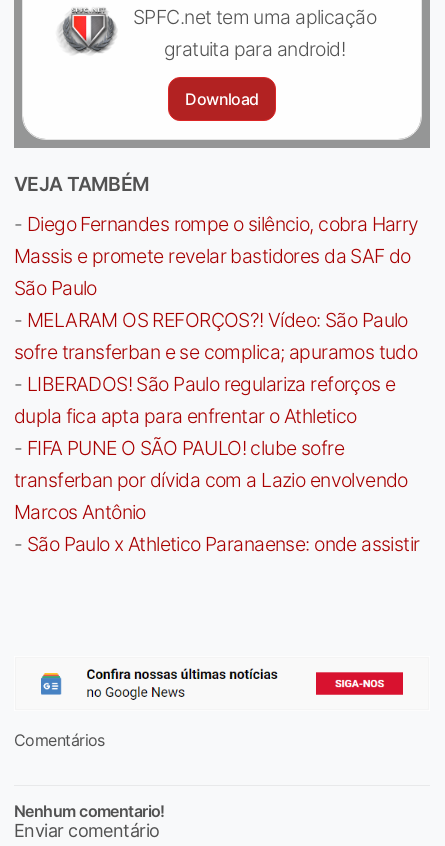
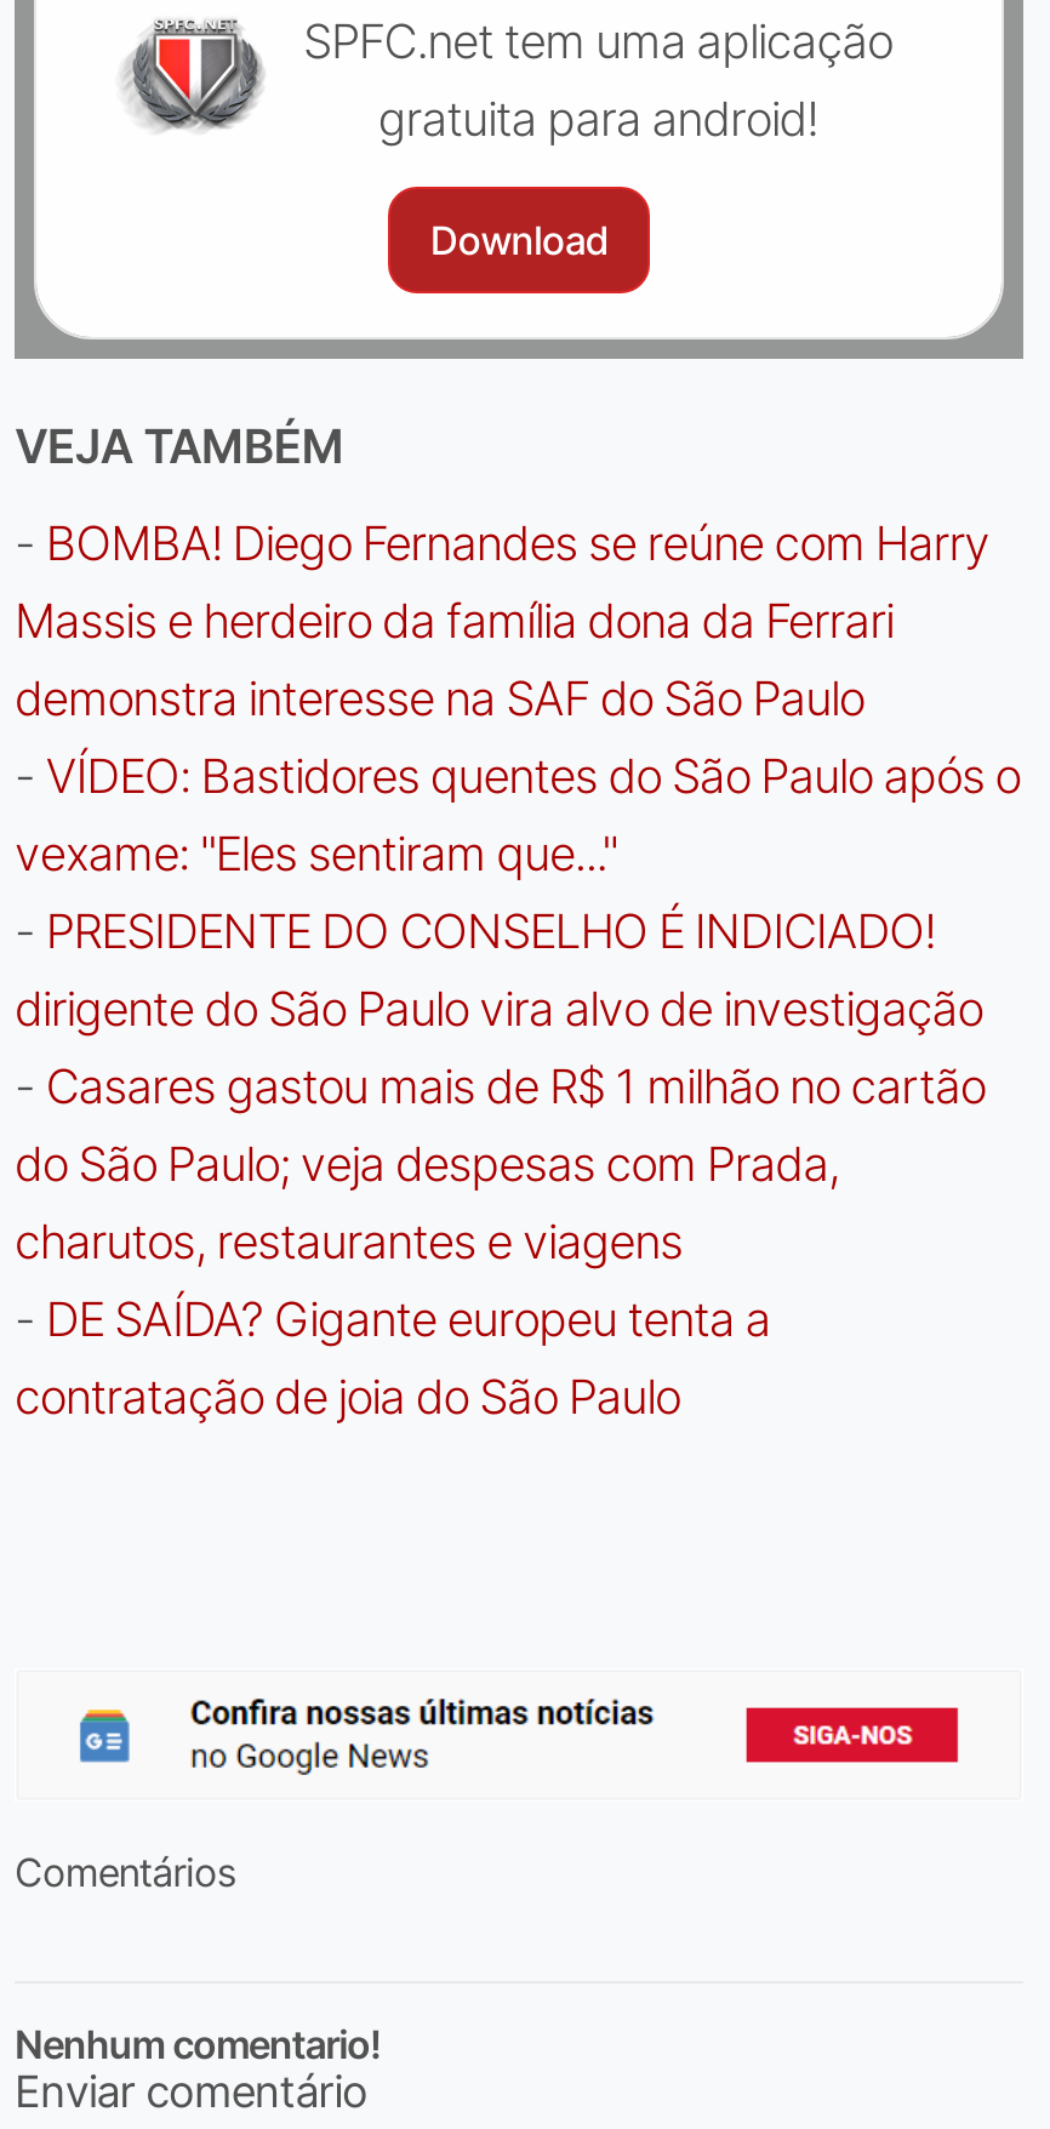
[14,212,419,556] - Diego Fernandes rompe o silêncio, cobra Harry | Massis e promete revelar bastidores da SAF do | São Paulo | - MELARAM OS REFORÇOS?! Vídeo: São Paulo | sofre transferban e se complica; apuramos tudo | - LIBERADOS! São Paulo regulariza reforços e | dupla fica apta para enfrentar o Athletico | - FIFA PUNE O SÃO PAULO! clube sofre | transferban por dívida com a Lazio envolvendo | Marcos Antônio | - São Paulo x Athletico Paranaense: onde assistir -> [15,514,1020,1426] - BOMBA! Diego Fernandes se reúne com Harry | Massis e herdeiro da família dona da Ferrari | demonstra interesse na SAF do São Paulo | - VÍDEO: Bastidores quentes do São Paulo após o | vexame: "Eles sentiram que..." | - PRESIDENTE DO CONSELHO É INDICIADO! | dirigente do São Paulo vira alvo de investigação | - Casares gastou mais de R$ 1 milhão no cartão | do São Paulo; veja despesas com Prada, | charutos, restaurantes e viagens | - DE SAÍDA? Gigante europeu tenta a | contratação de joia do São Paulo

